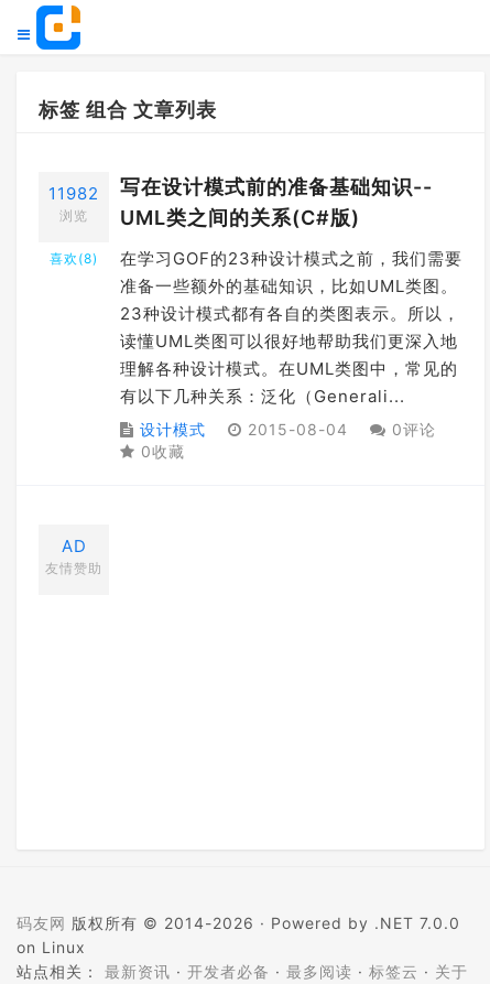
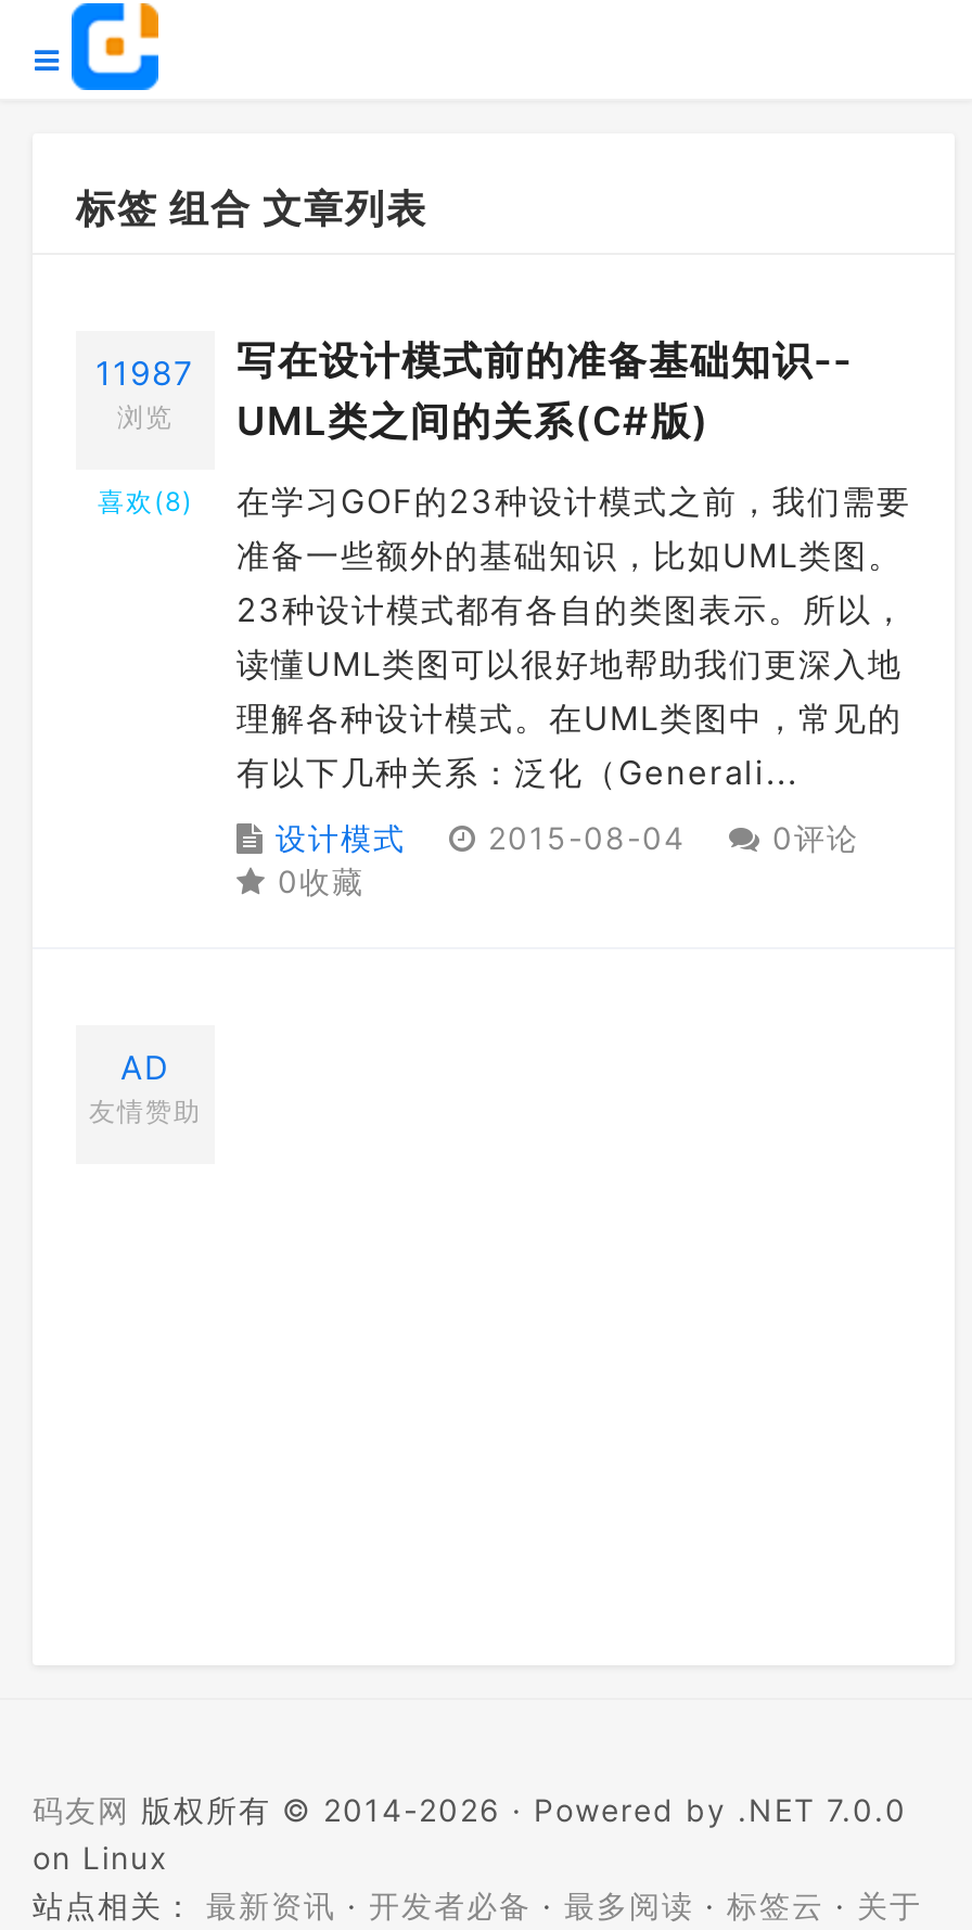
[48,175,433,204] 11982 写在设计模式前的准备基础知识-- -> [95,337,853,394] 11987 写在设计模式前的准备基础知识--

